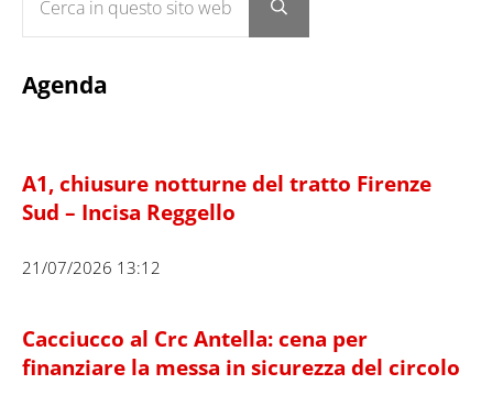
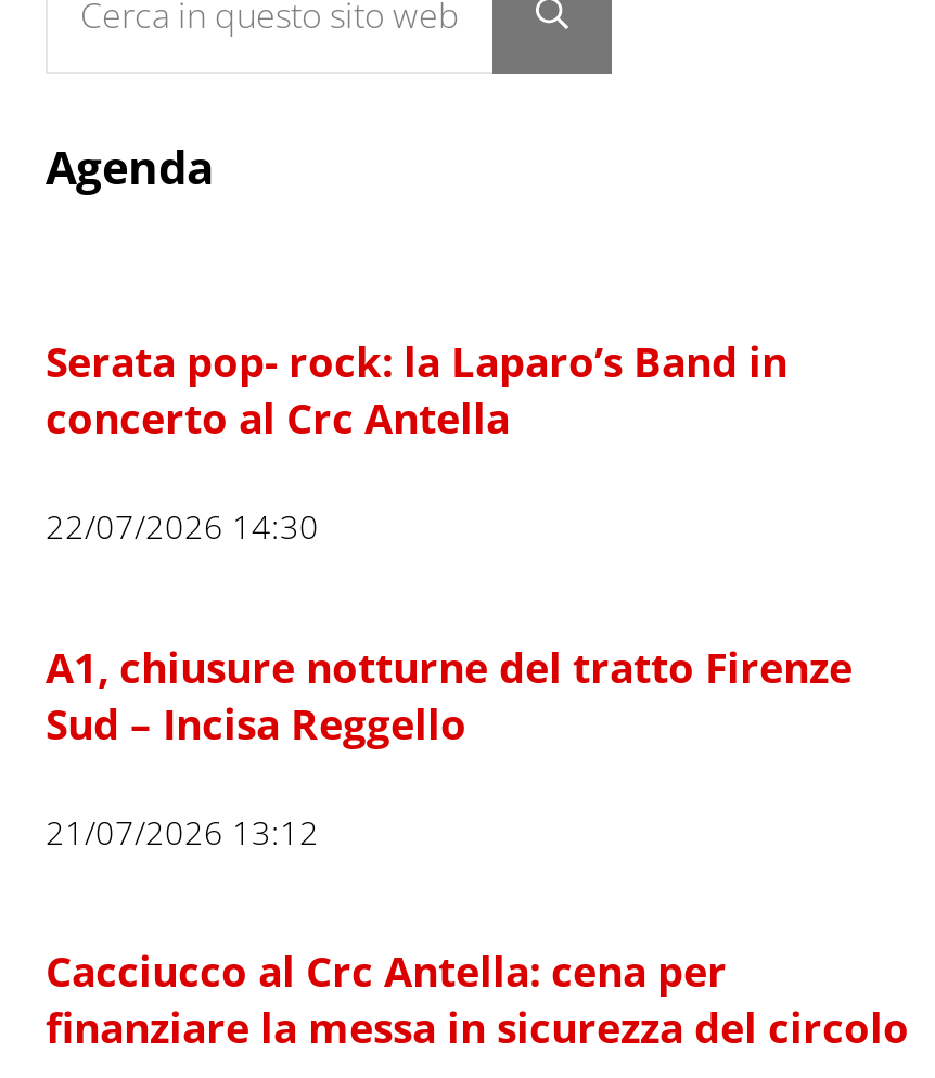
none -> [46,334,787,548] Serata pop- rock: la Laparo’s Band in | concerto al Crc Antella | 22/07/2026 14:30

